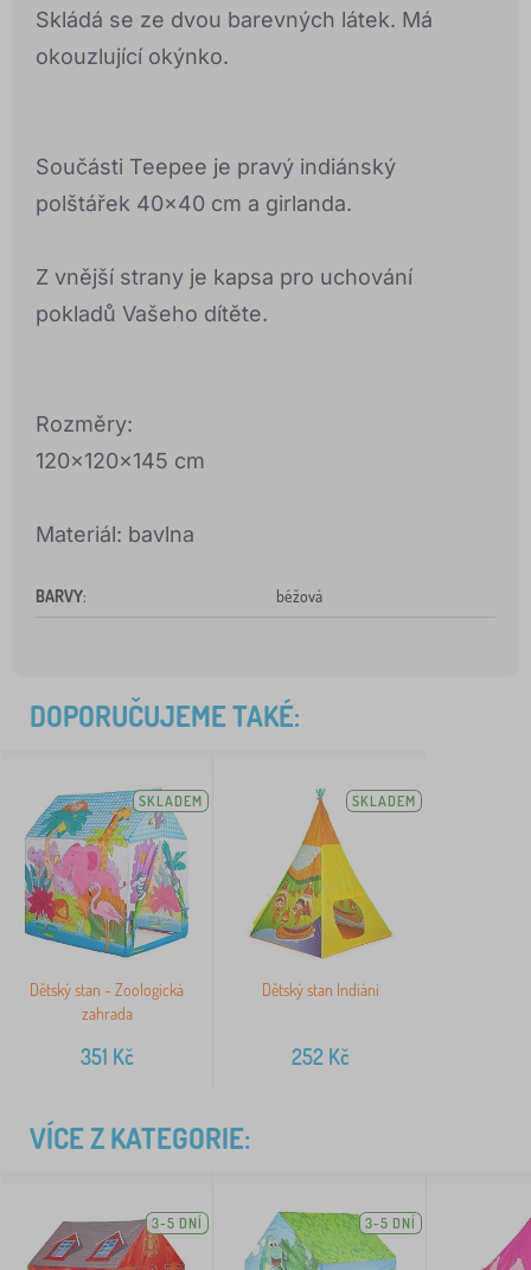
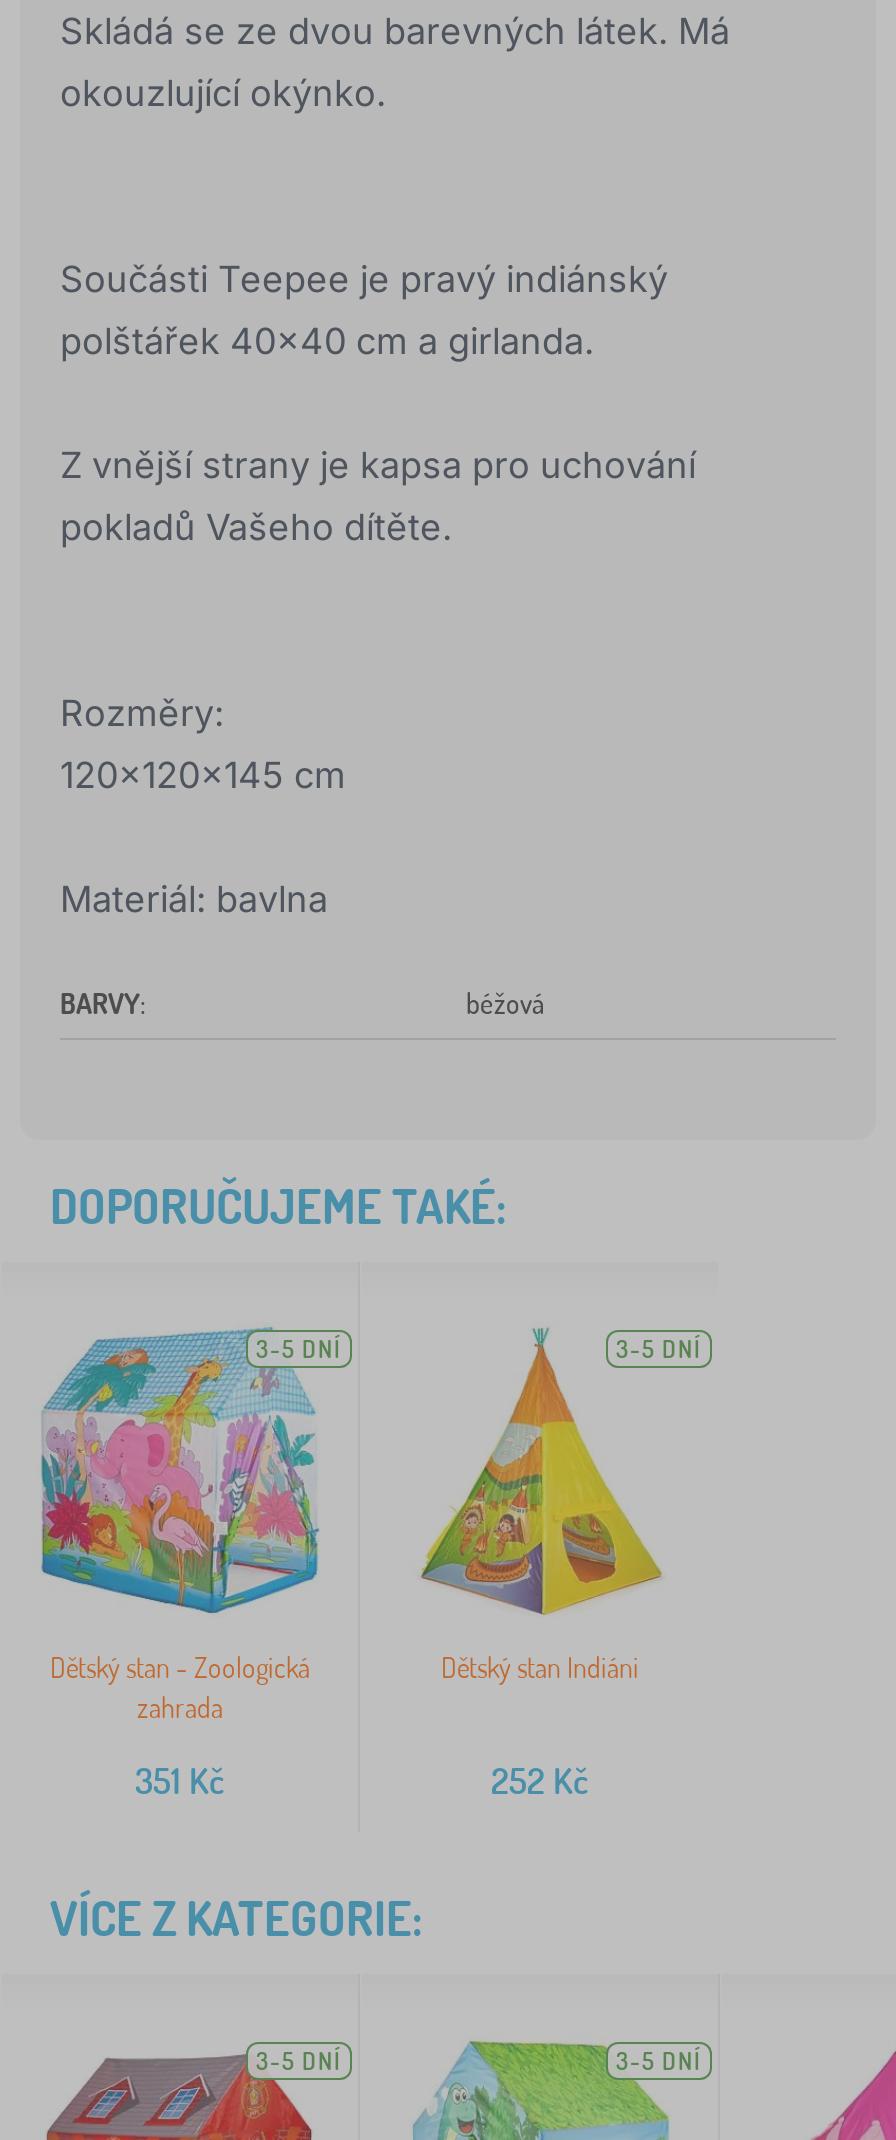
[139,792,203,810] SKLADEM -> [256,1334,342,1364] 3-5 DNÍ
[352,792,416,810] SKLADEM -> [616,1334,702,1364] 3-5 DNÍ

